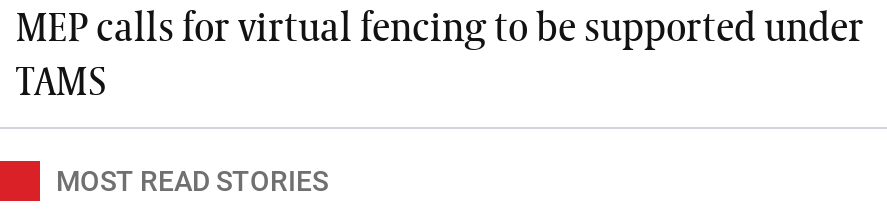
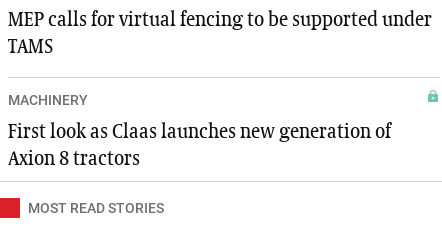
none -> [8,92,391,169] MACHINERY | First look as Claas launches new generation of | Axion 8 tractors

